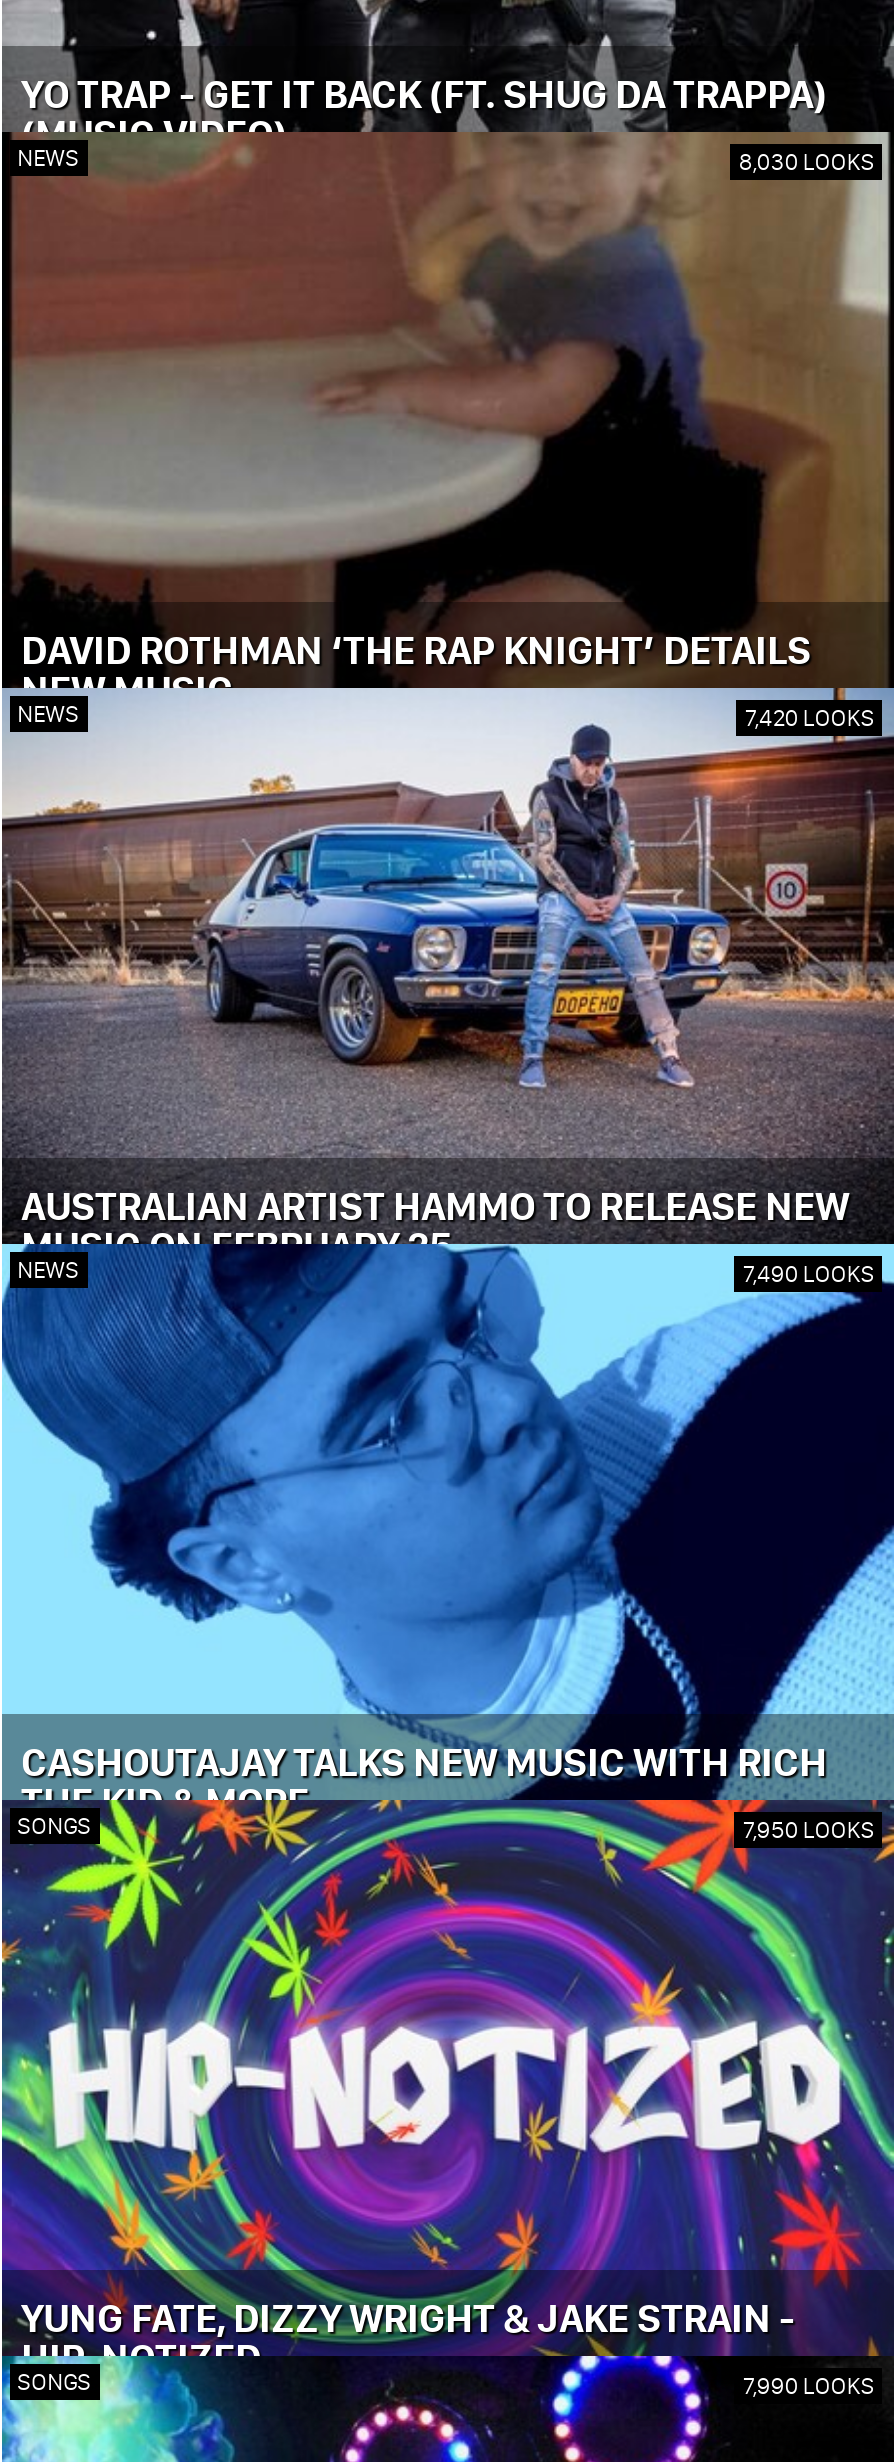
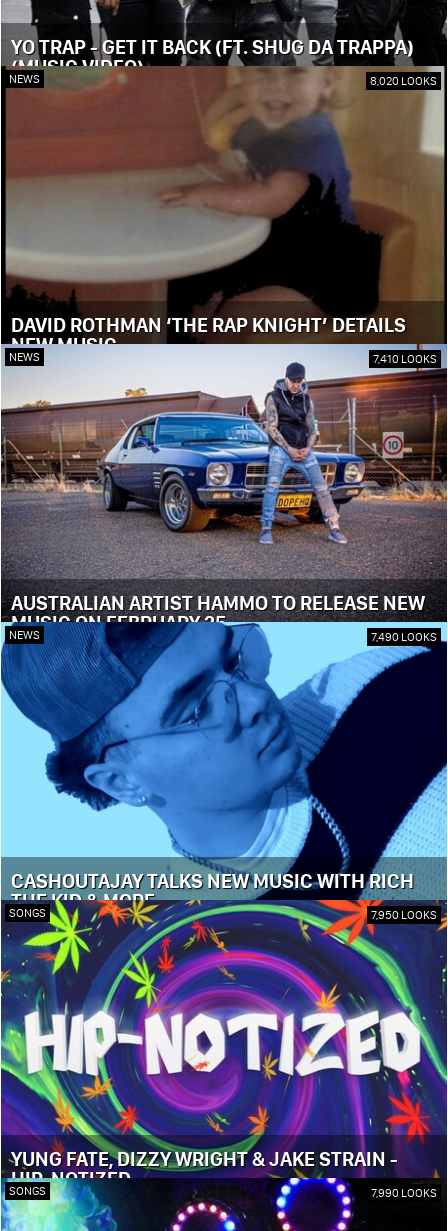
[739,145,875,175] 8,030 LOOKS -> [370,73,437,88] 8,020 LOOKS
[745,701,875,731] 7,420 LOOKS -> [373,351,437,366] 7,410 LOOKS

